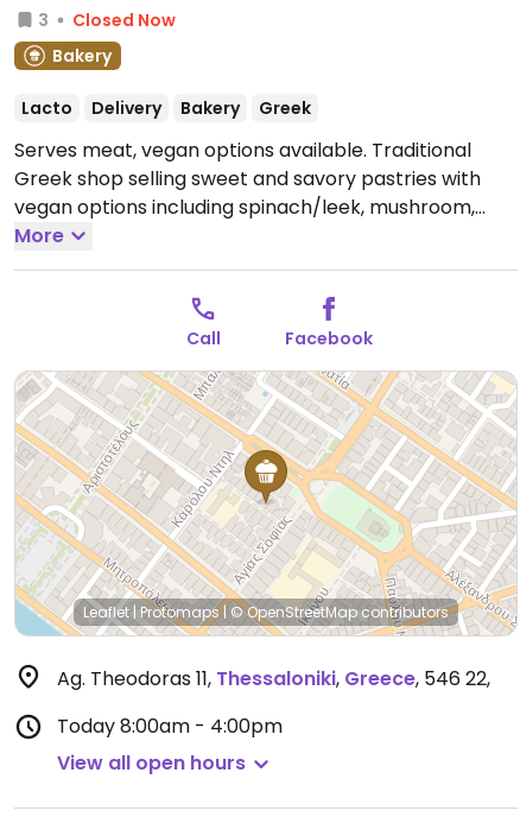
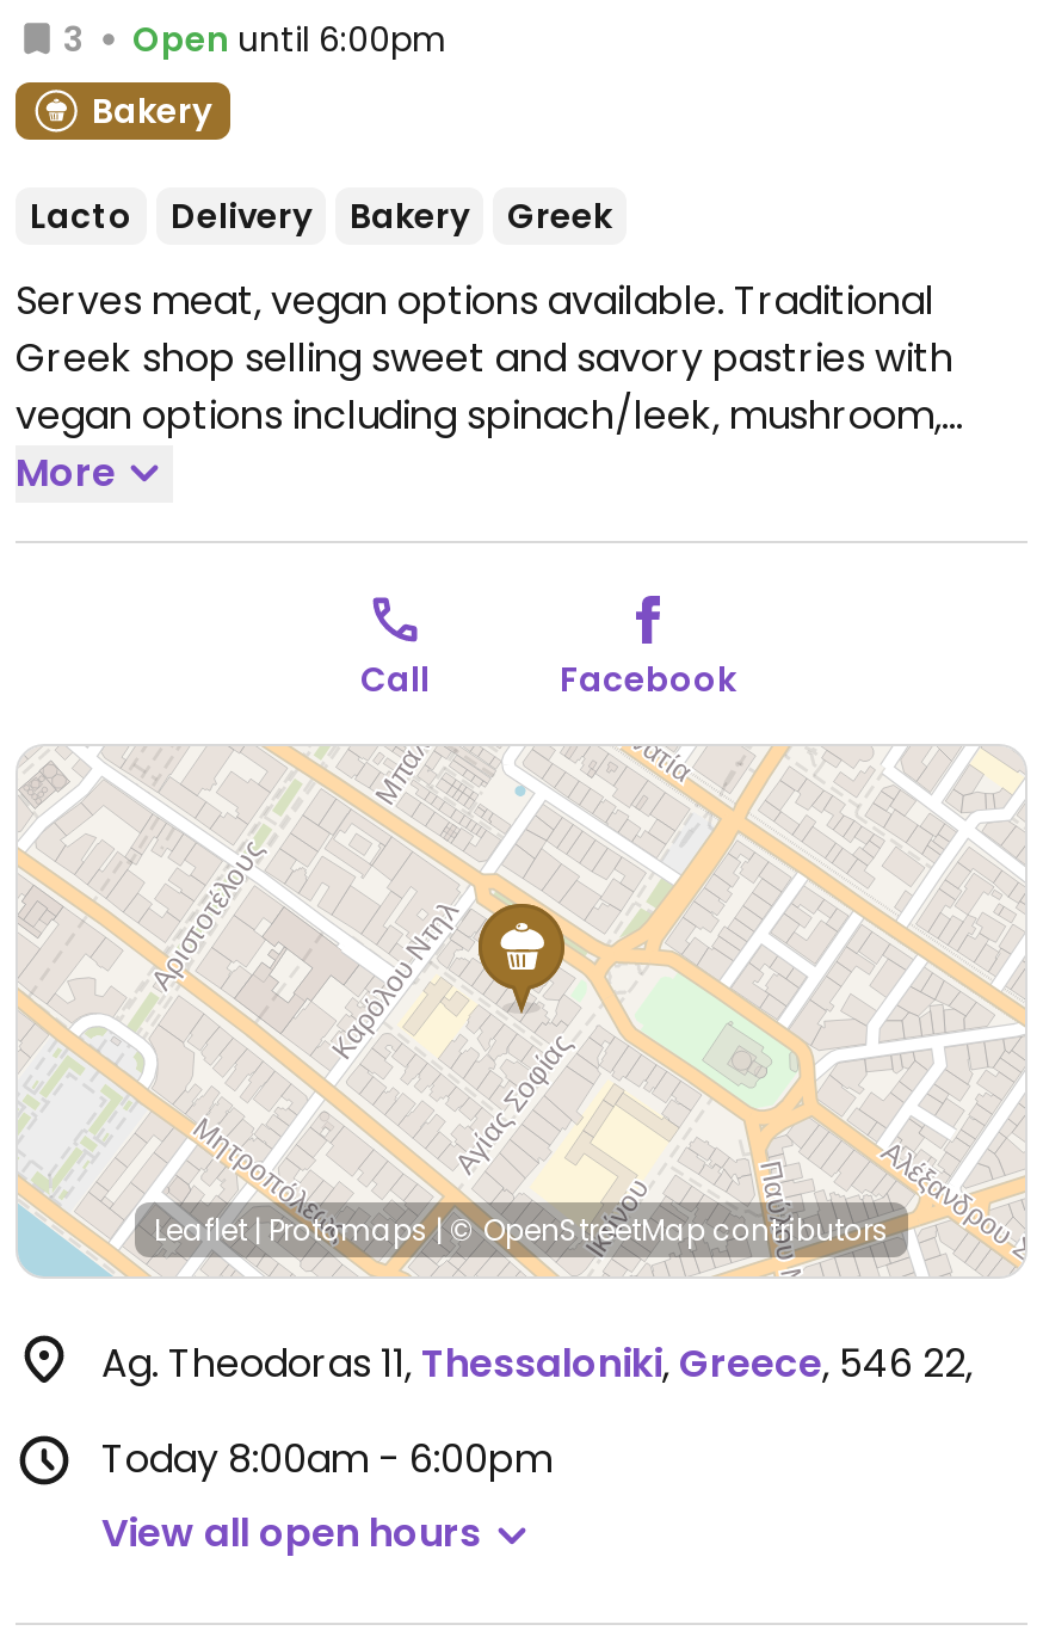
[72,8,176,32] Closed Now -> [132,16,448,63] Open until 6:00pm
[57,712,283,740] Today 8:00am - 4:00pm -> [101,1432,553,1487] Today 8:00am - 6:00pm

